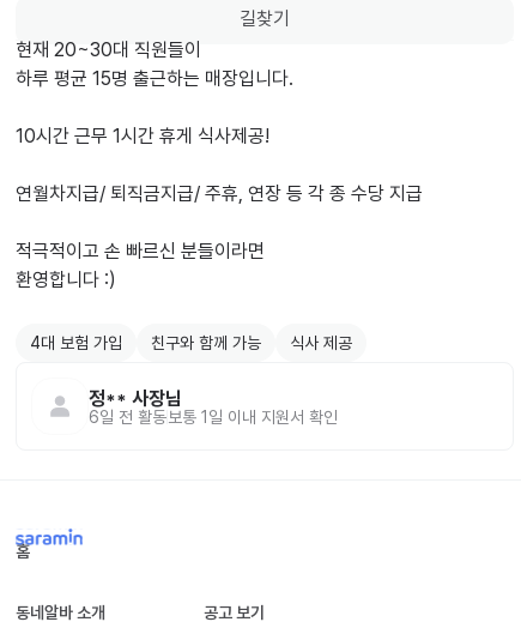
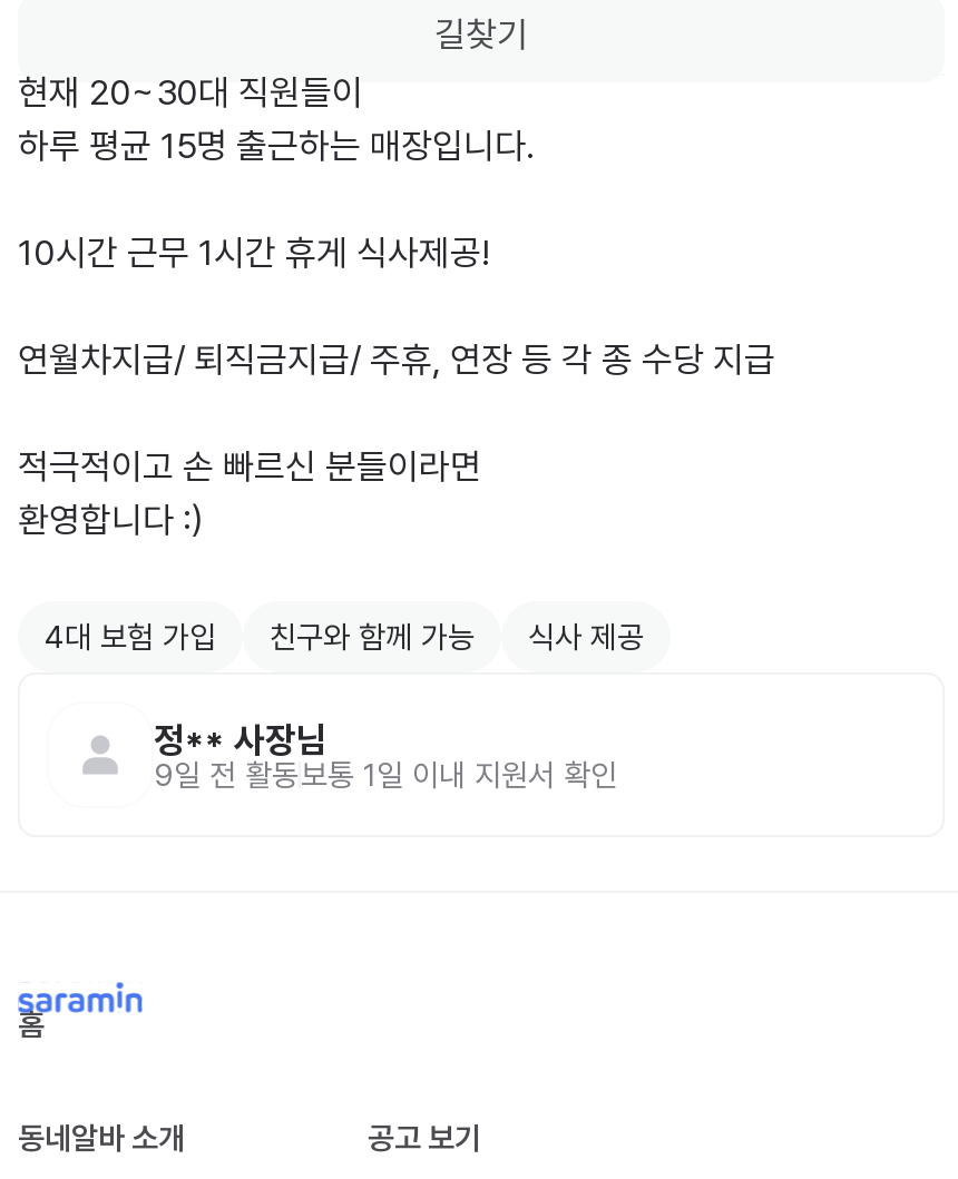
[89,407,338,427] 6일 전 활동보통 1일 이내 지원서 확인 -> [154,757,617,793] 9일 전 활동보통 1일 이내 지원서 확인

